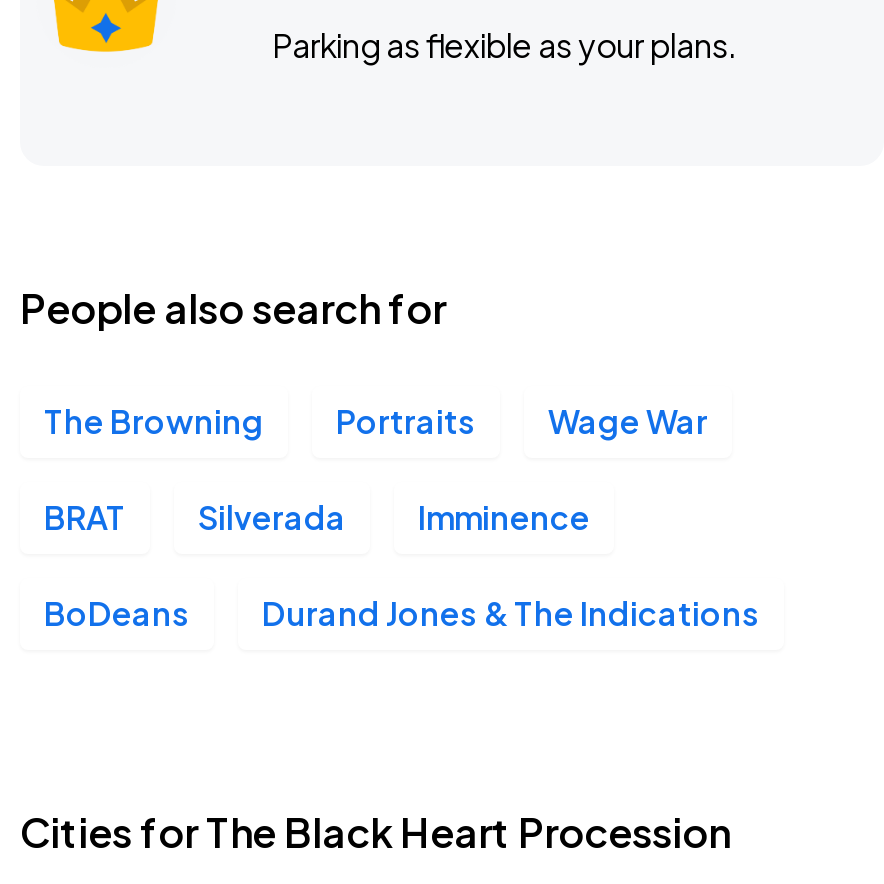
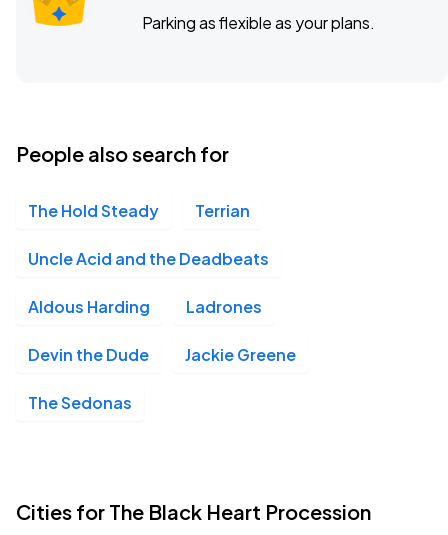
[44,400,760,634] The Browning | Portraits | Wage War | BRAT | Silverada | Imminence | BoDeans | Durand Jones & The Indications -> [28,200,296,413] The Hold Steady | Terrian | Uncle Acid and the Deadbeats | Aldous Harding | Ladrones | Devin the Dude | Jackie Greene | The Sedonas

